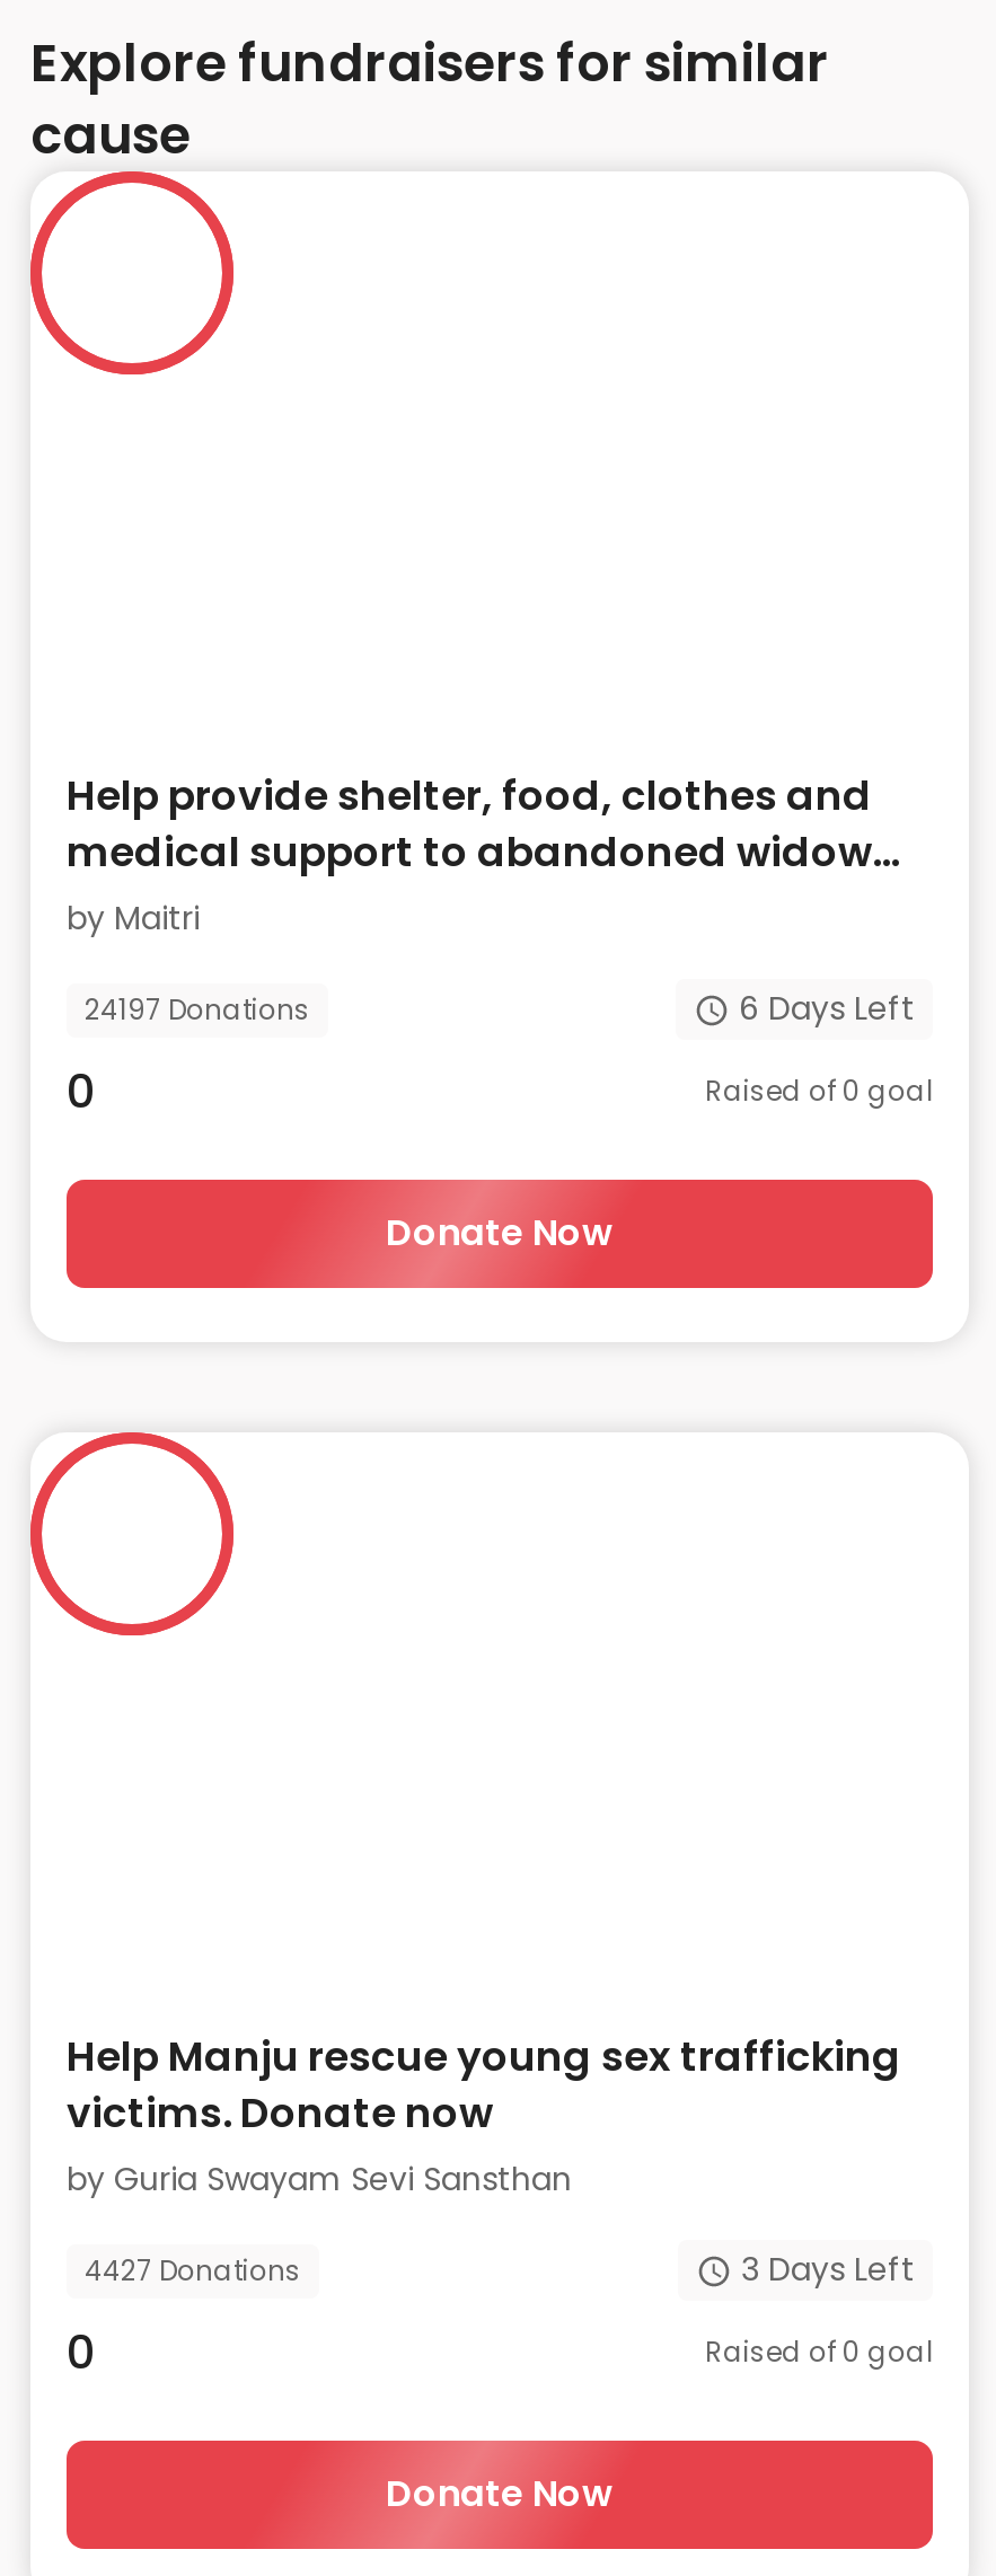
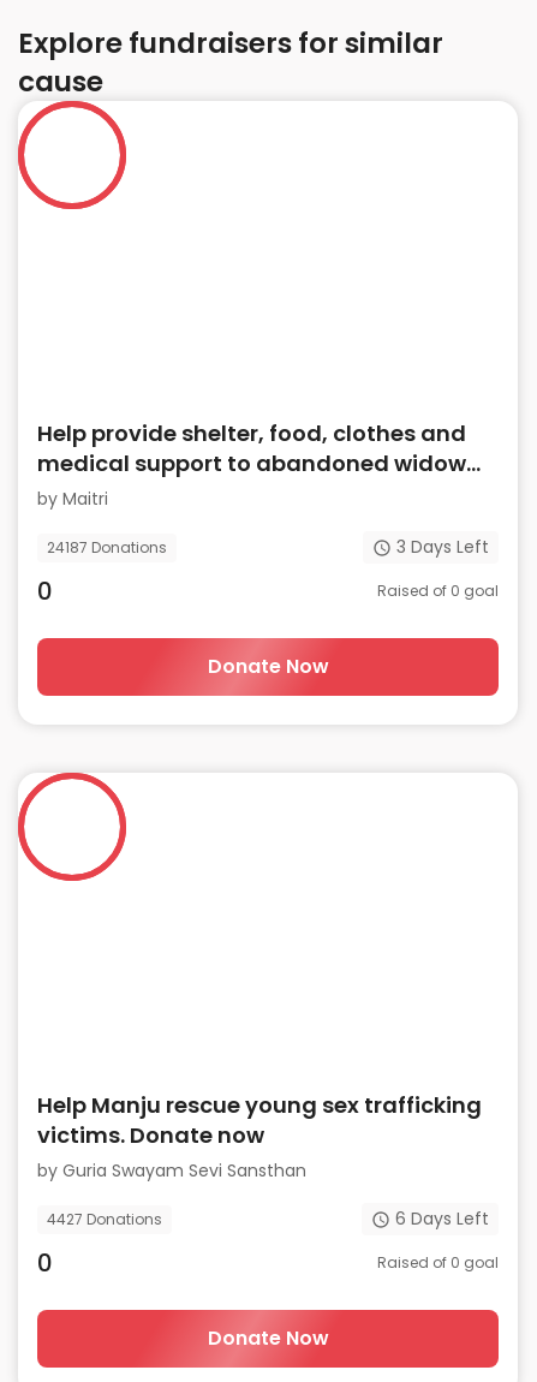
[85,989,310,1027] 24197 Donations -> [47,537,167,557] 24187 Donations
[739,986,915,1031] 6 Days Left -> [396,535,489,559] 3 Days Left
[741,2247,915,2292] 3 Days Left -> [395,1207,489,1231] 6 Days Left

